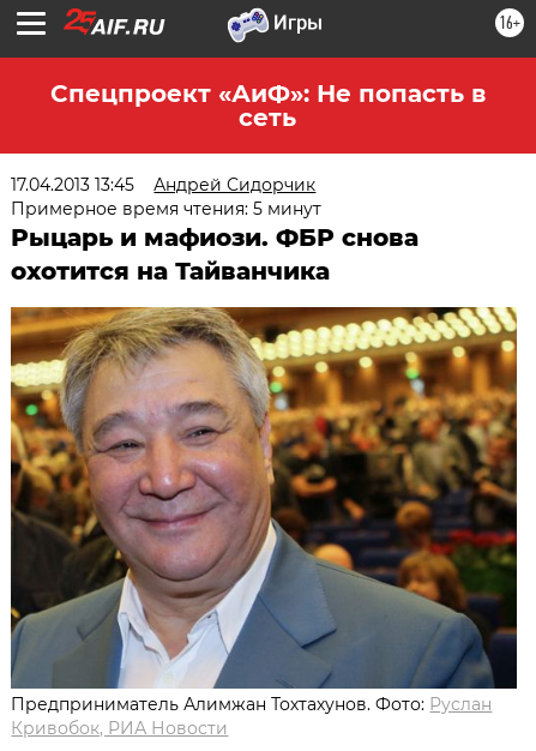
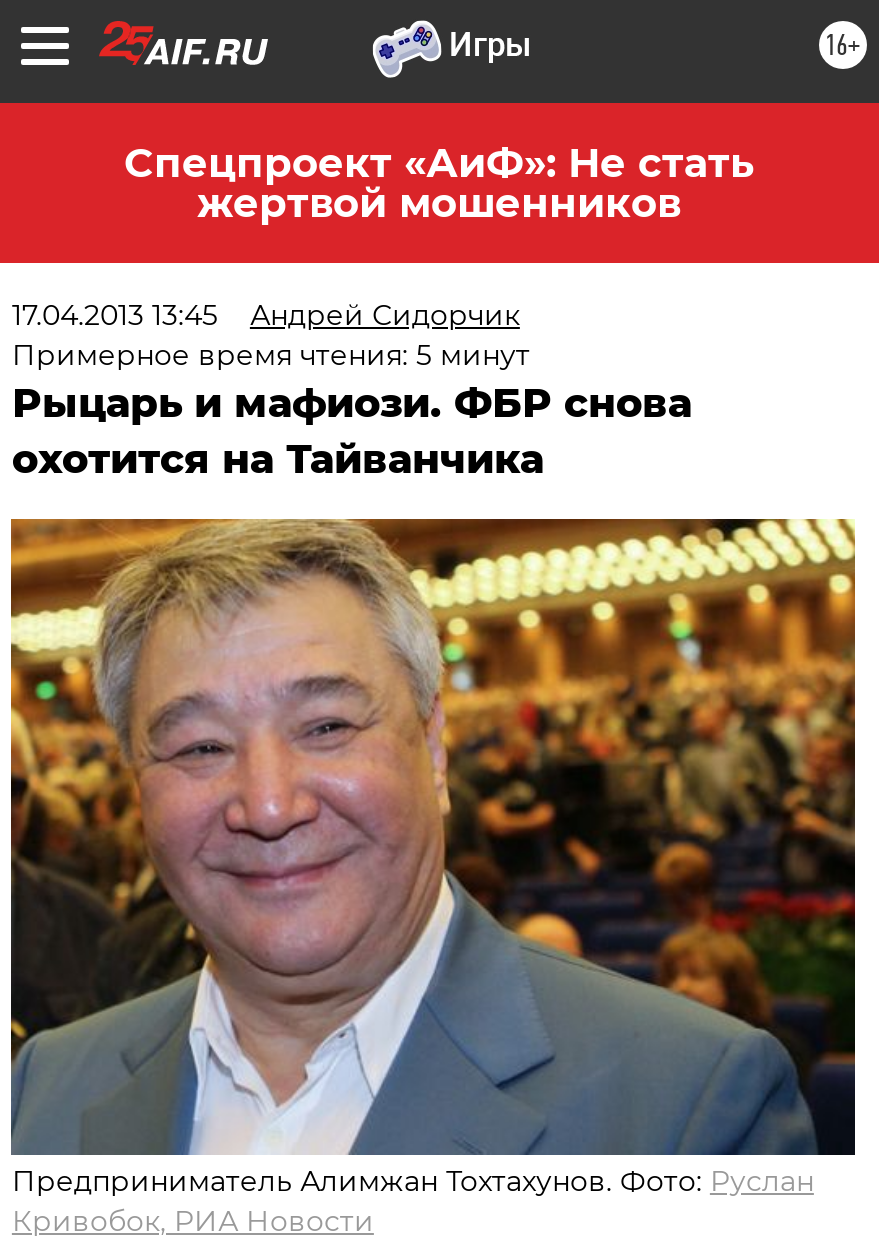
[50,79,485,132] Спецпроект «АиФ»: Не попасть в | сеть -> [124,139,754,227] Спецпроект «АиФ»: Не стать | жертвой мошенников

